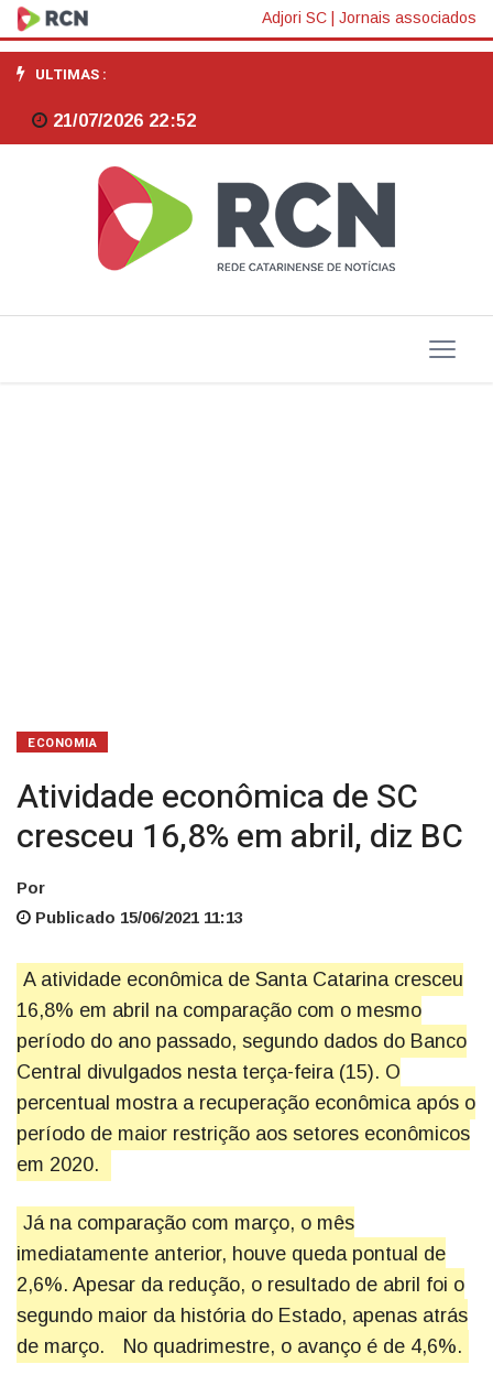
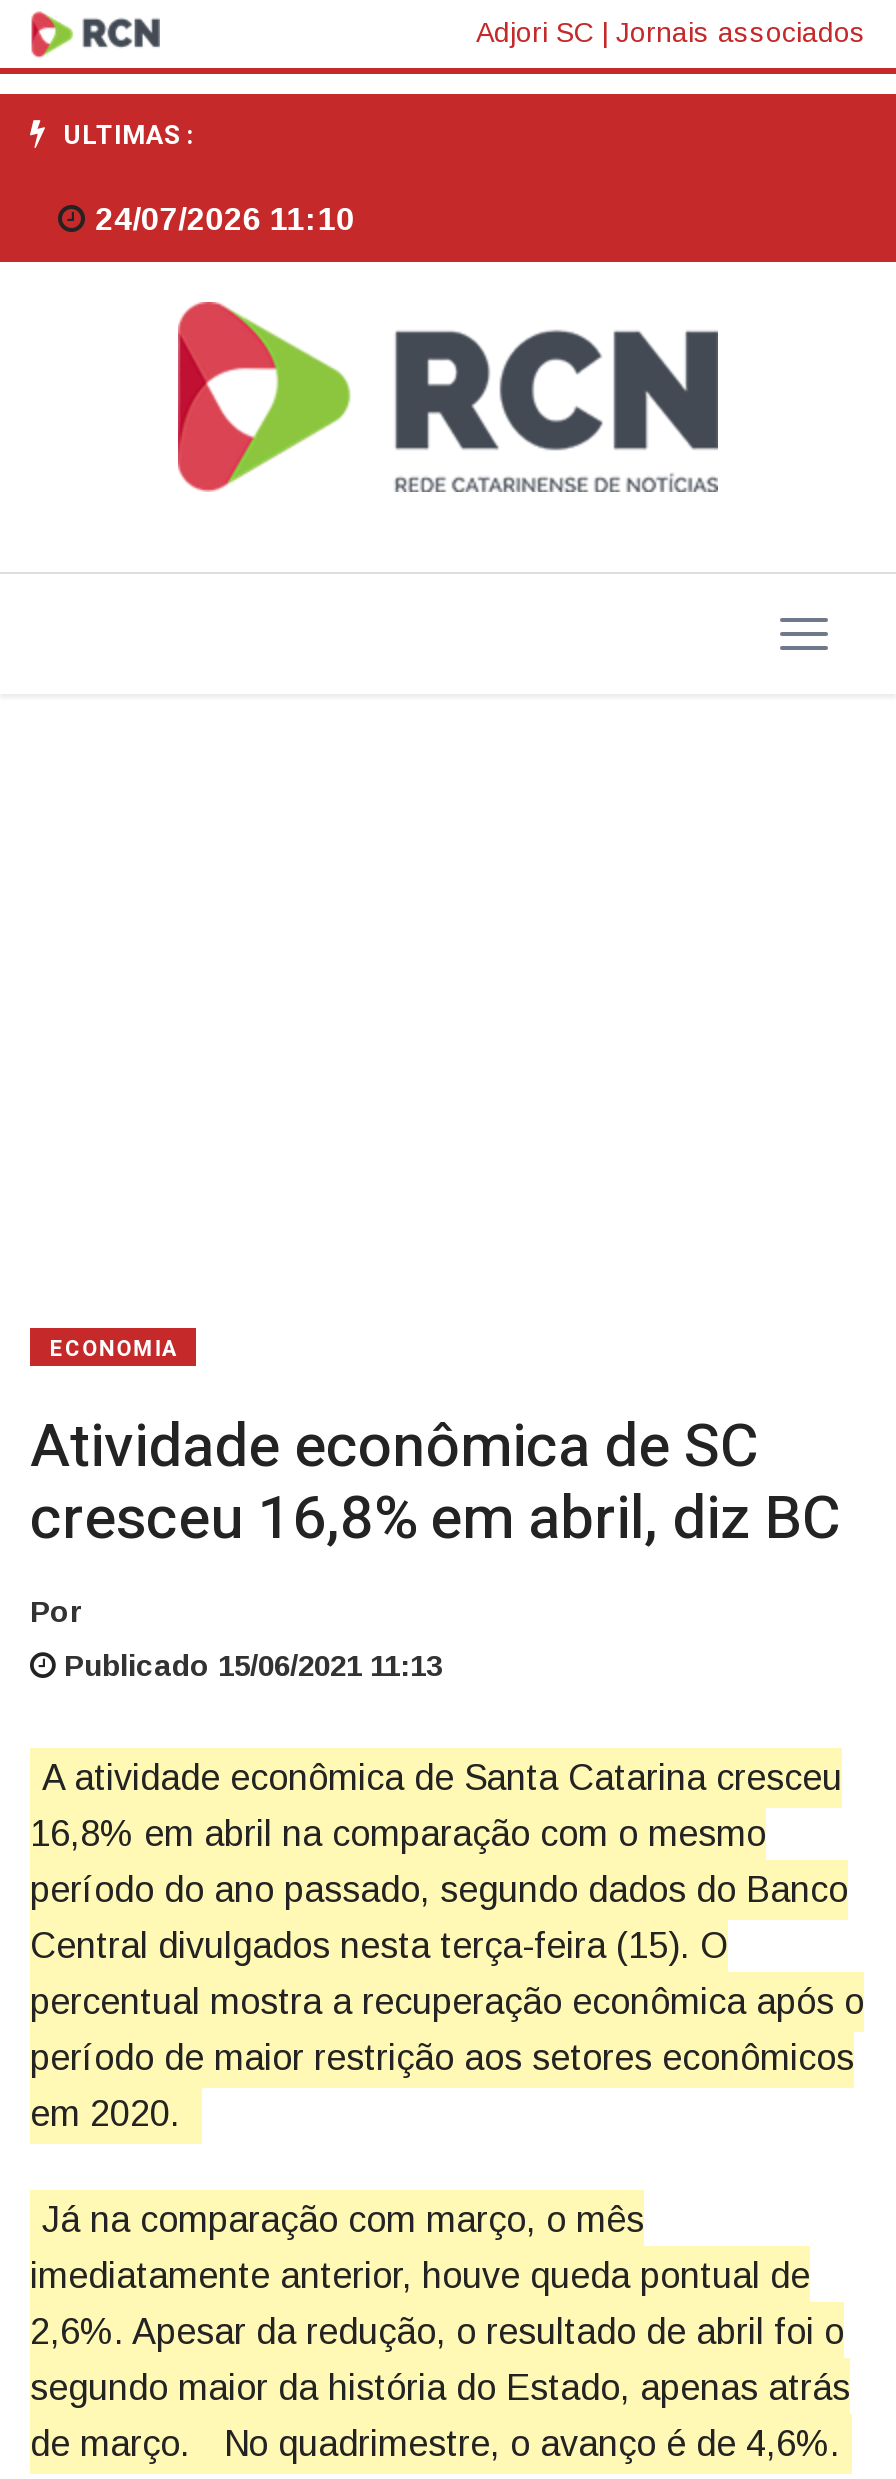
[48,111,196,130] 21/07/2026 22:52 -> [87,202,355,236] 24/07/2026 11:10

